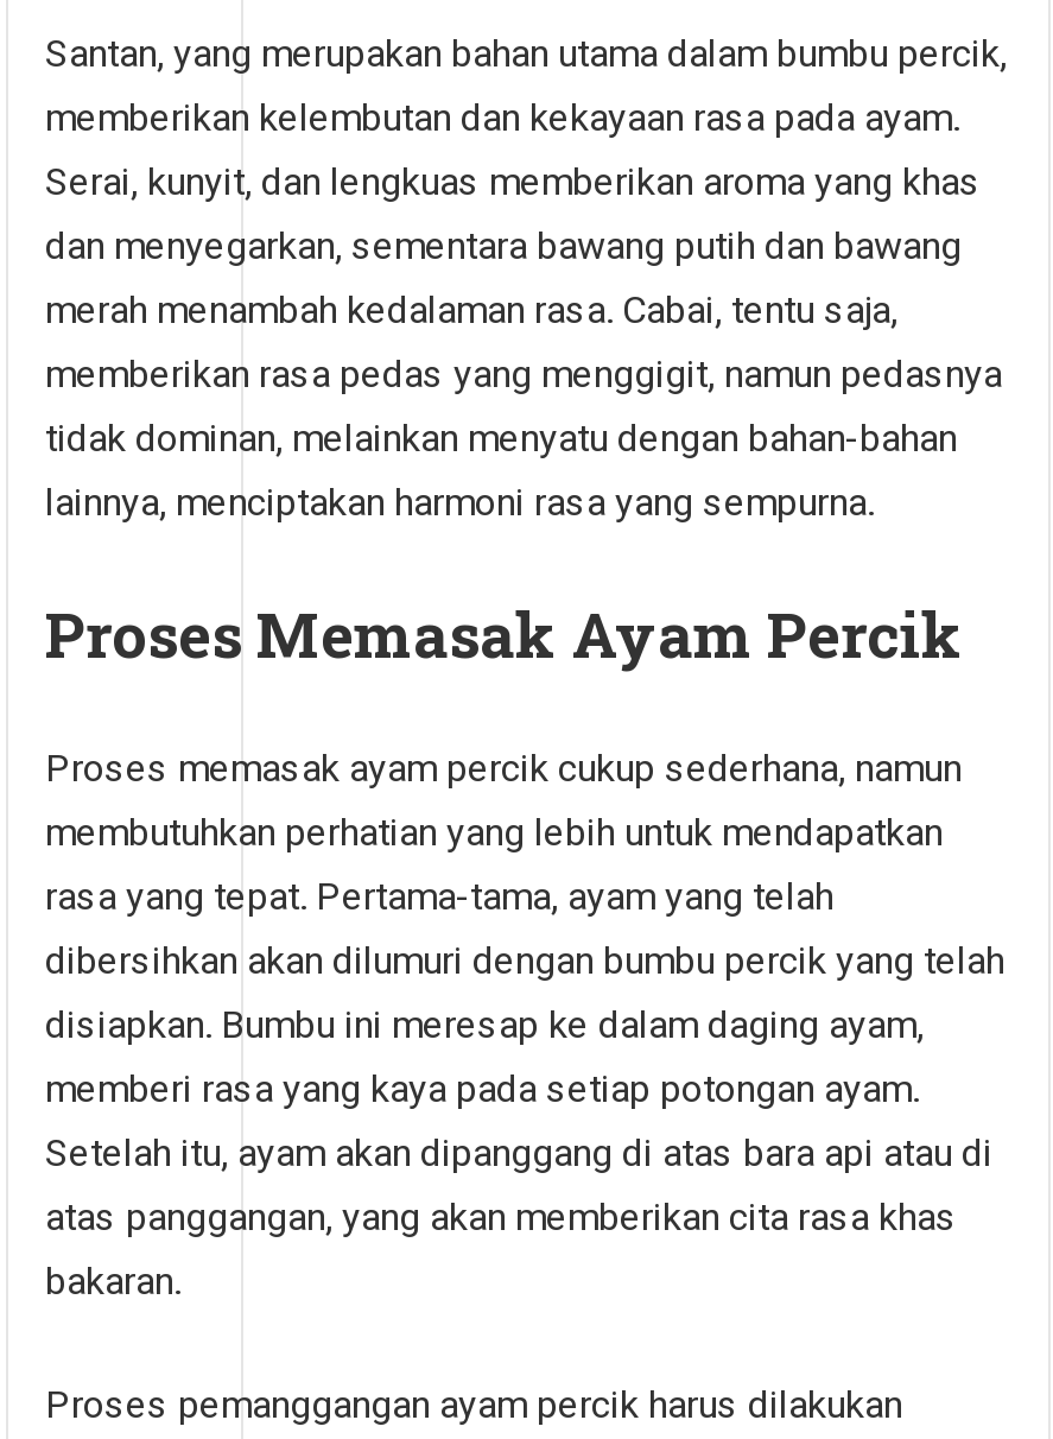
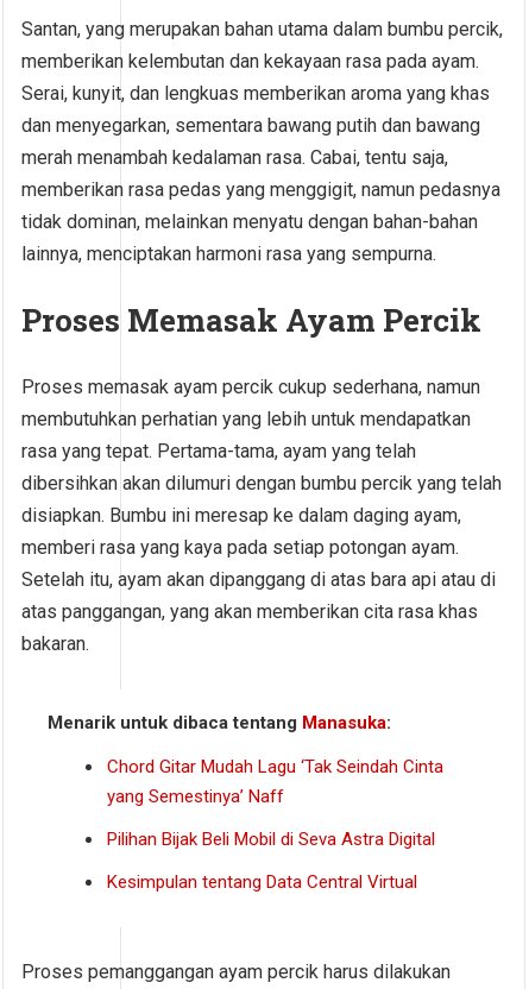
none -> [48,713,444,893] Menarik untuk dibaca tentang Manasuka: | Chord Gitar Mudah Lagu ‘Tak Seindah Cinta | yang Semestinya’ Naff | Pilihan Bijak Beli Mobil di Seva Astra Digital | Kesimpulan tentang Data Central Virtual

